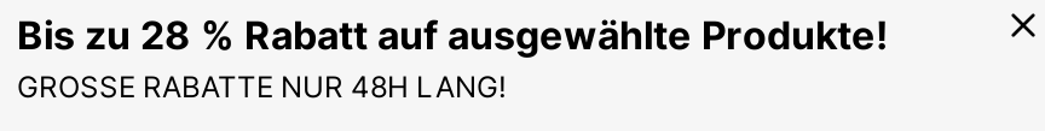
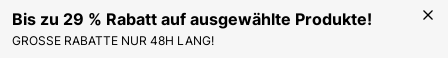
[17,11,888,59] Bis zu 28 % Rabatt auf ausgewählte Produkte! -> [12,9,372,29] Bis zu 29 % Rabatt auf ausgewählte Produkte!

